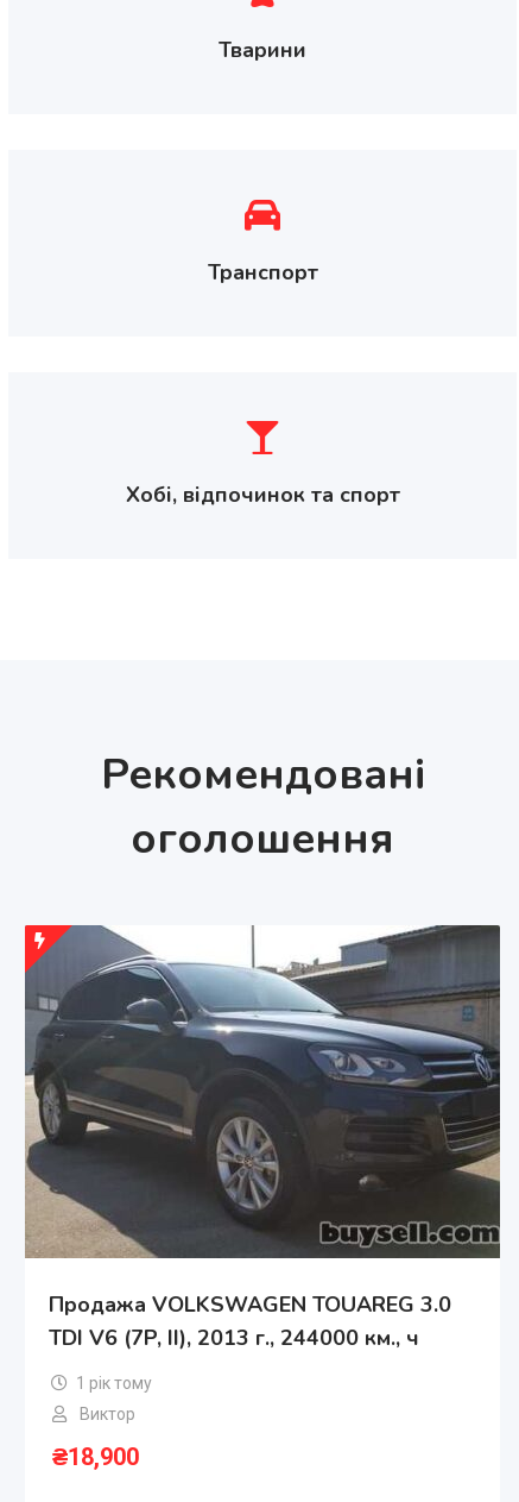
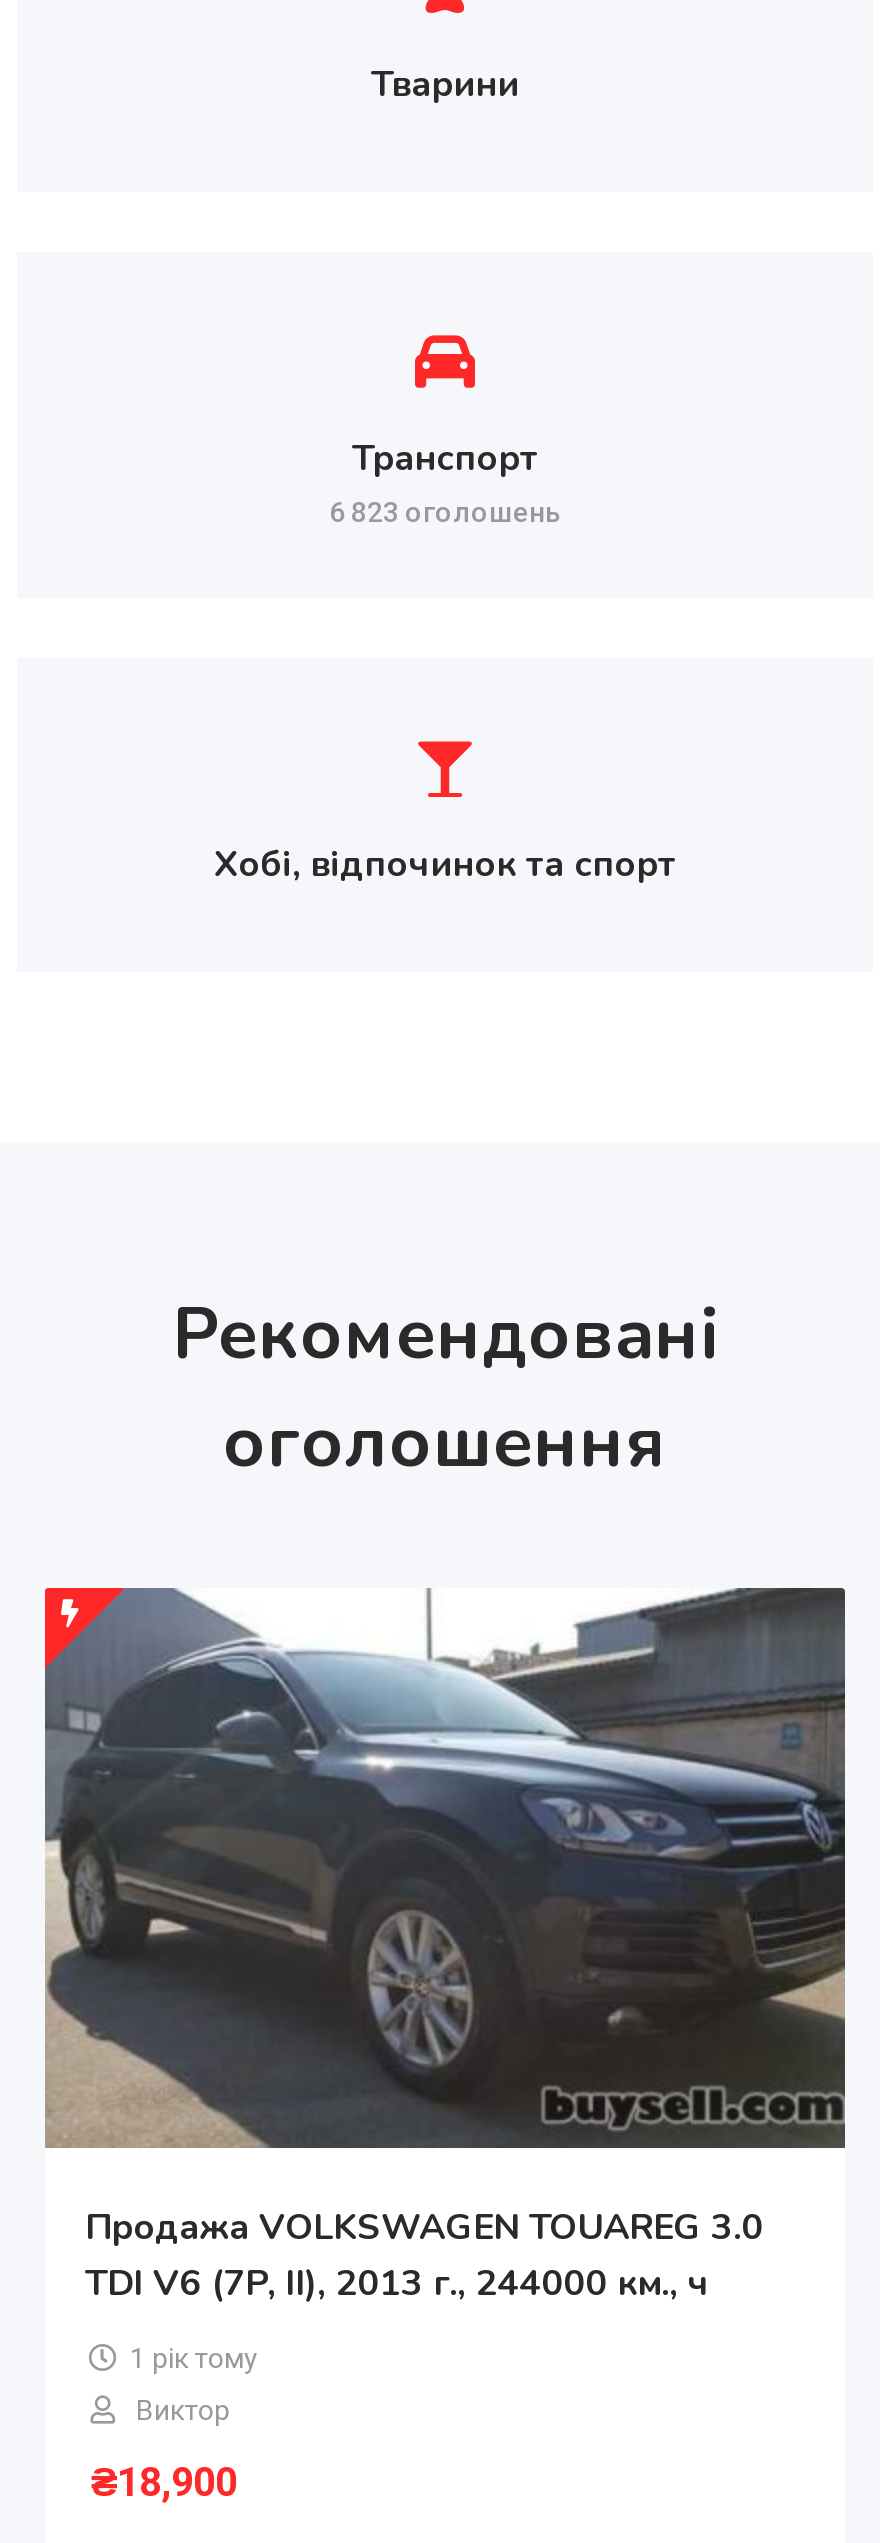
none -> [329,496,561,528] 6 823 оголошень

